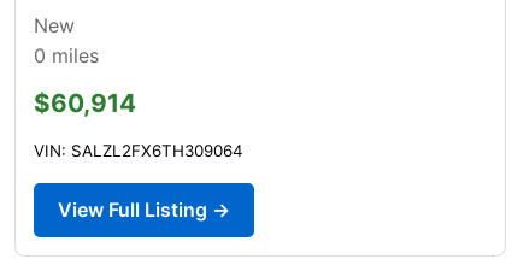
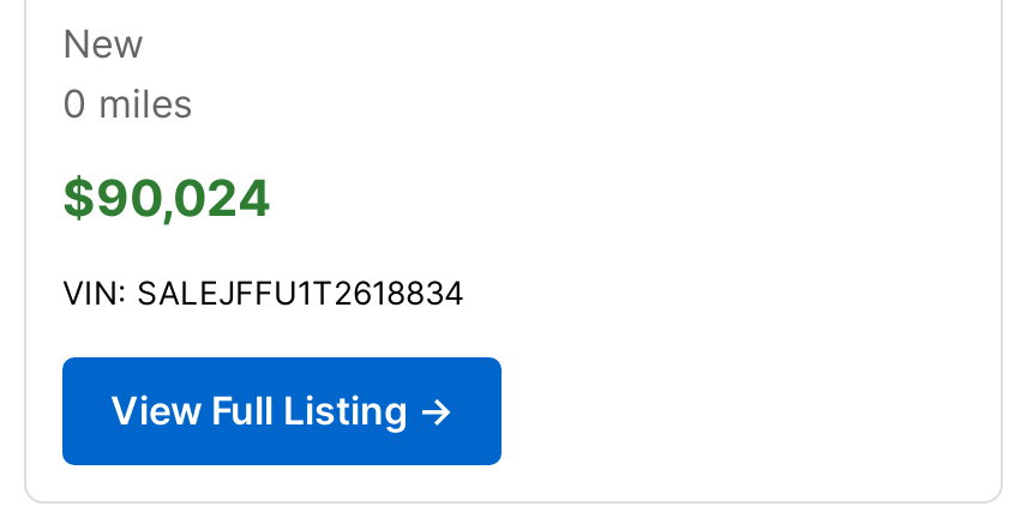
[34,88,136,118] $60,914 -> [62,168,271,228] $90,024
[34,141,243,160] VIN: SALZL2FX6TH309064 -> [62,273,466,312] VIN: SALEJFFU1T2618834

